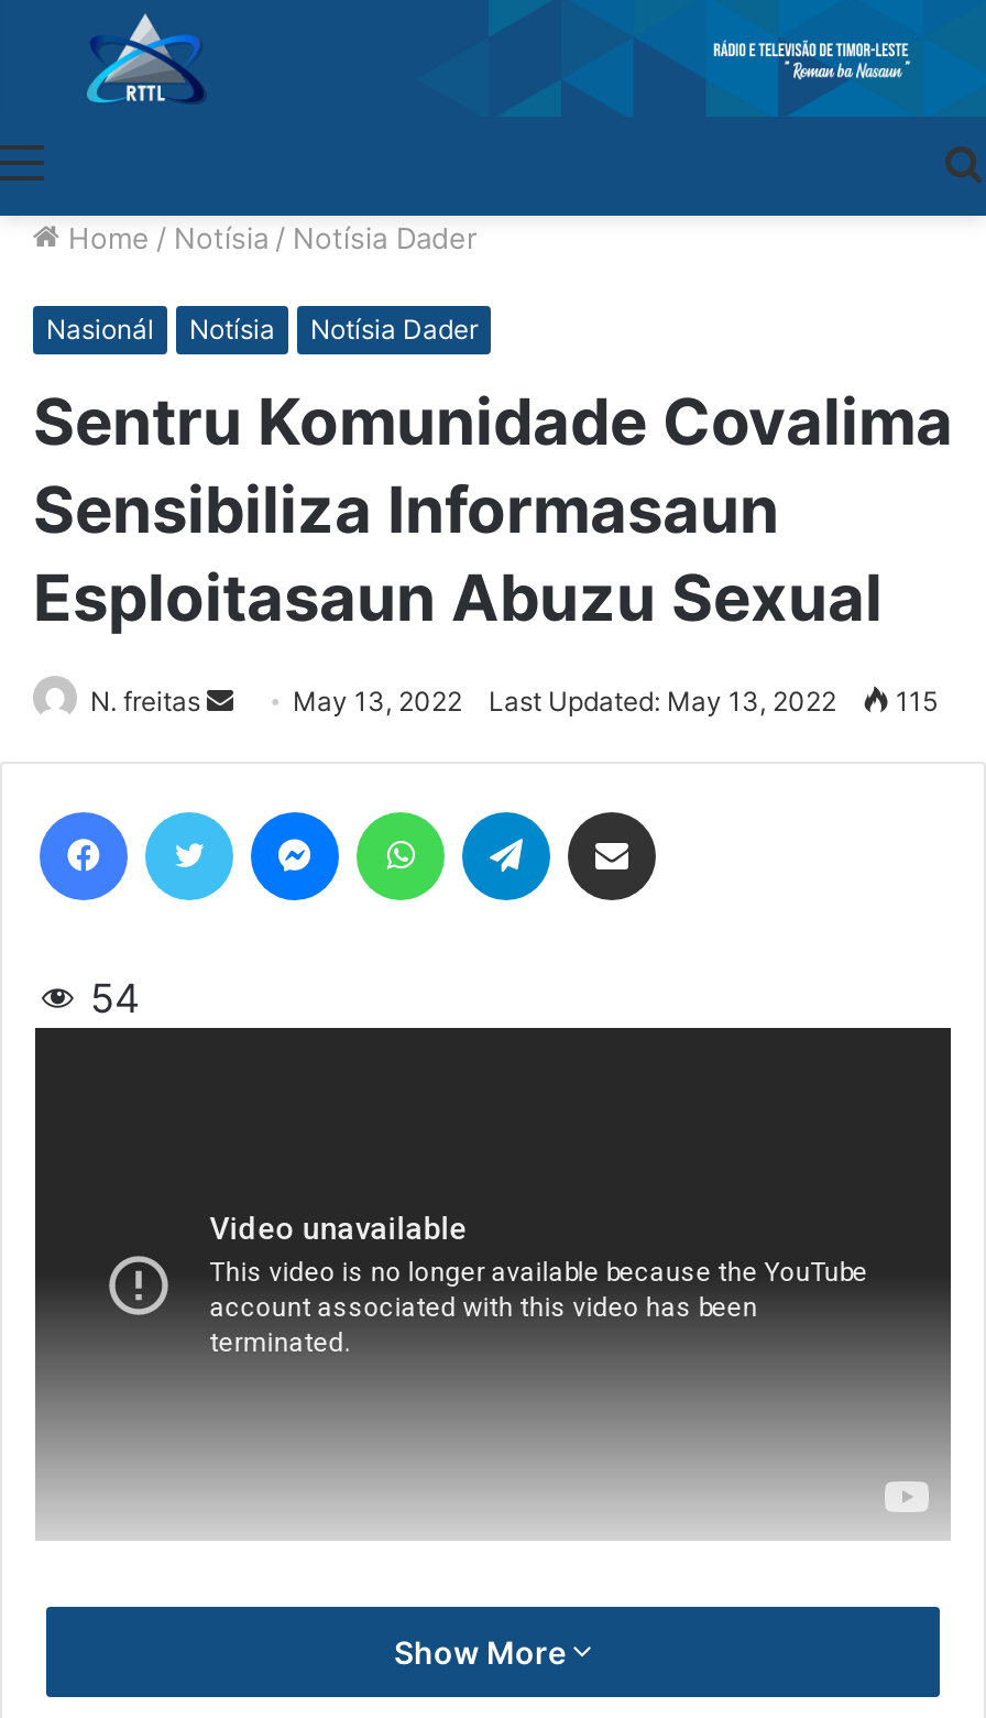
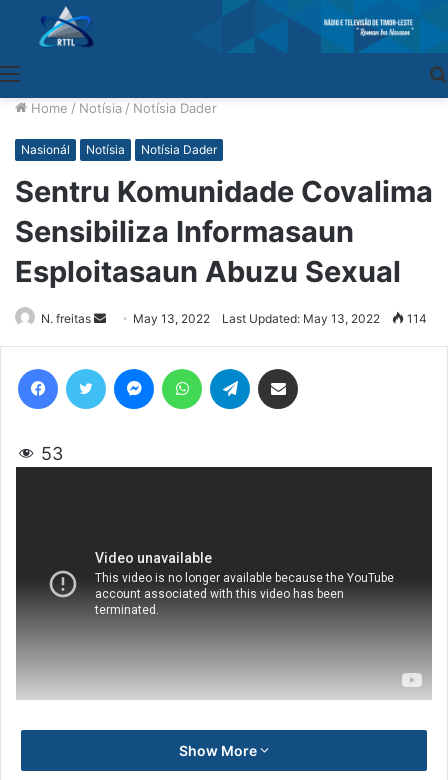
[889,685,938,718] 115 -> [404,311,427,326] 114
[90,975,141,1021] 54 -> [41,443,63,464] 53

